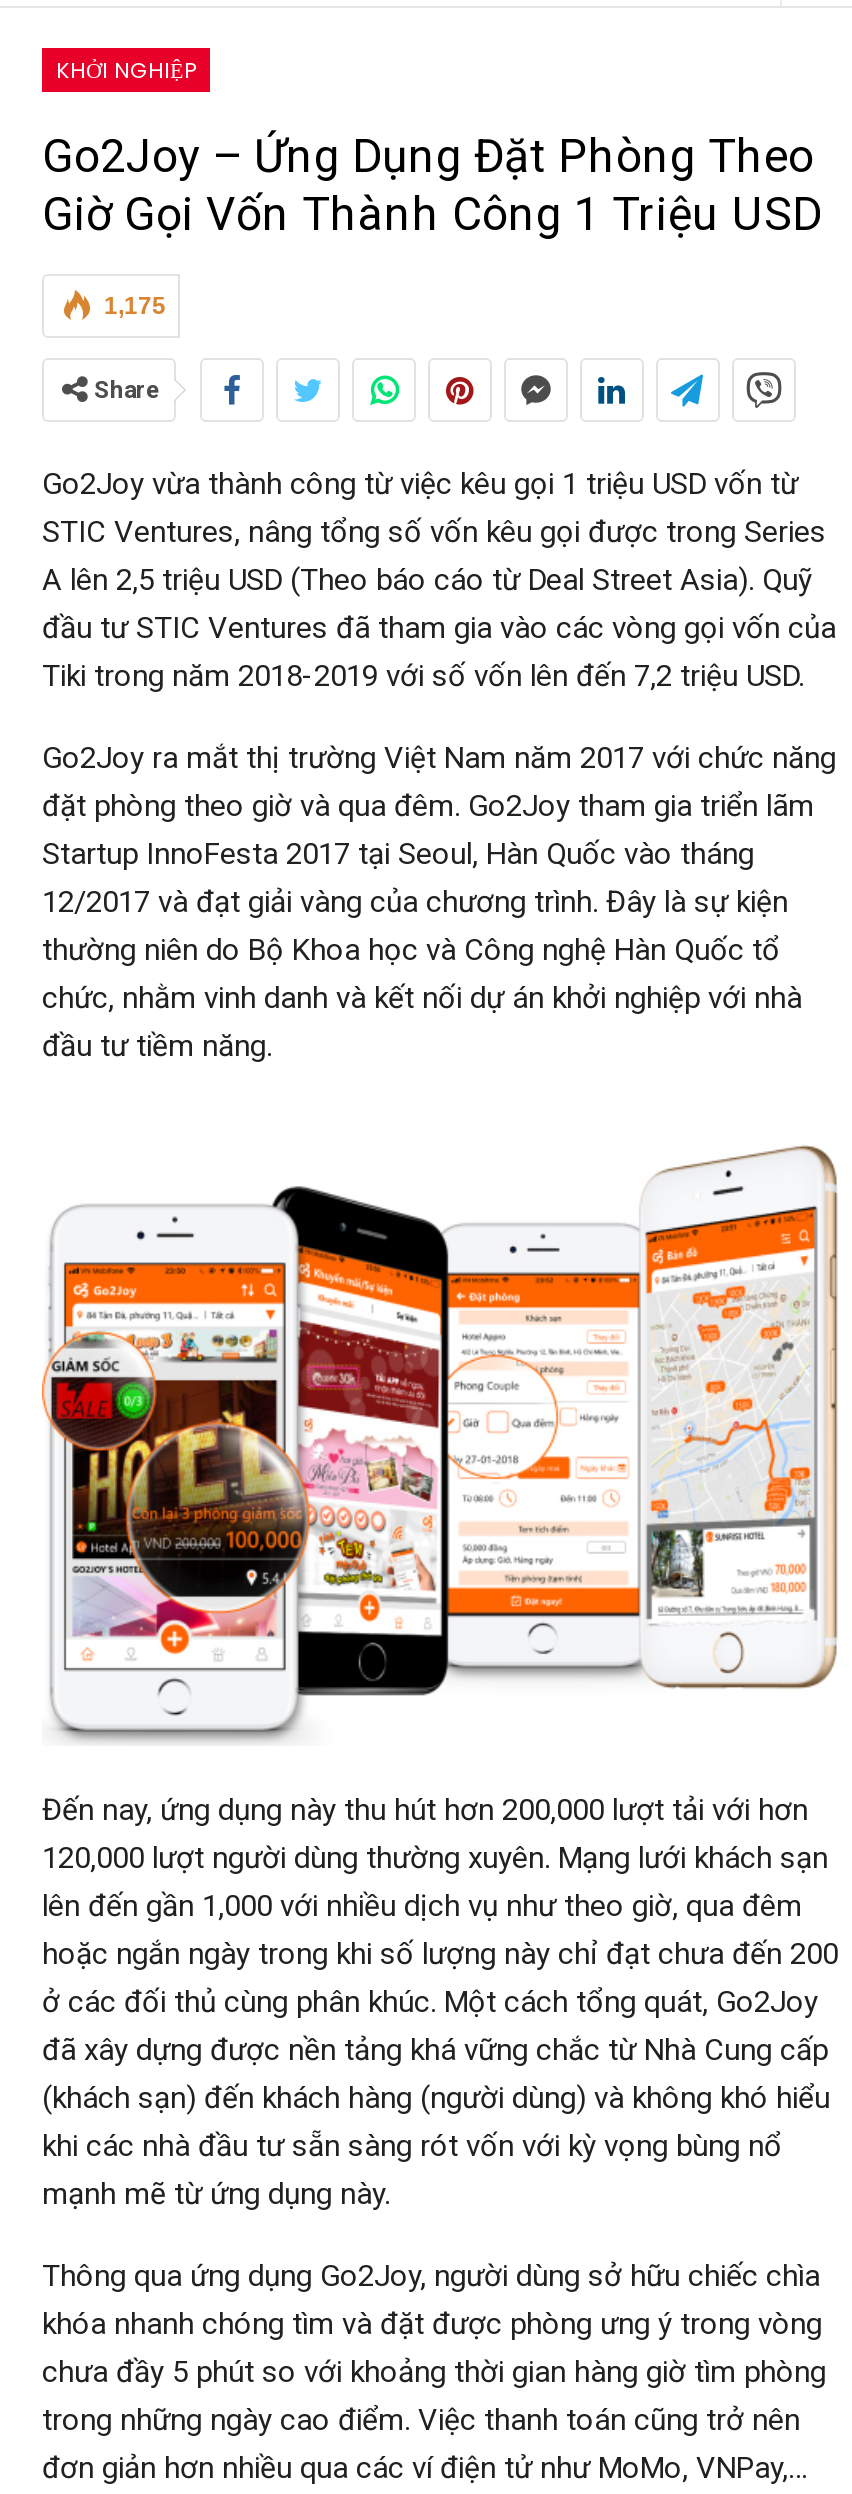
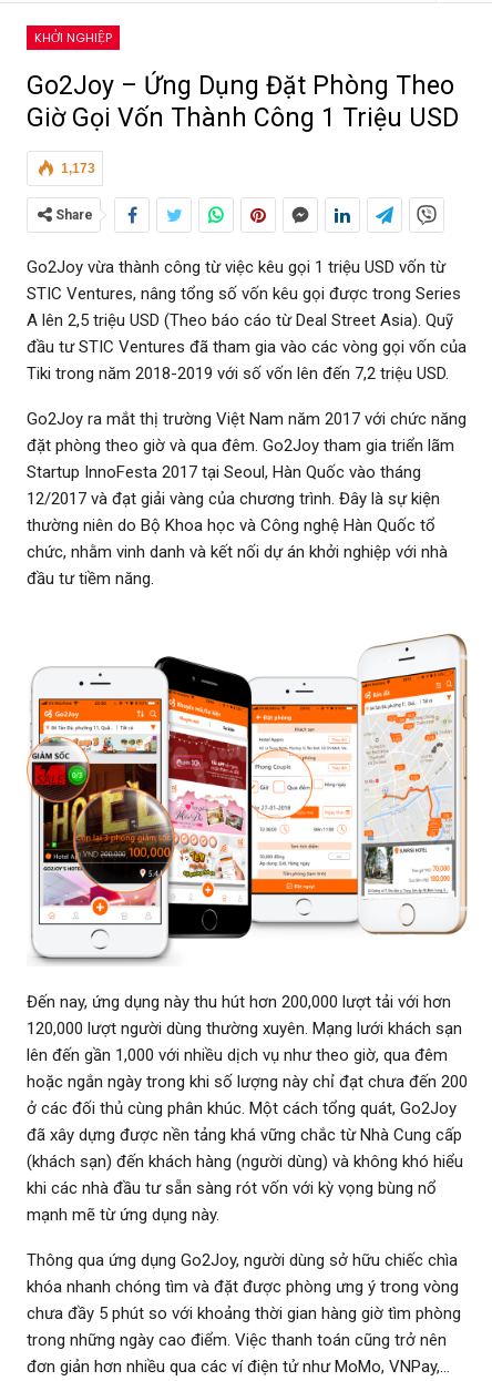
[104,292,166,320] 1,175 -> [61,161,95,176] 1,173

